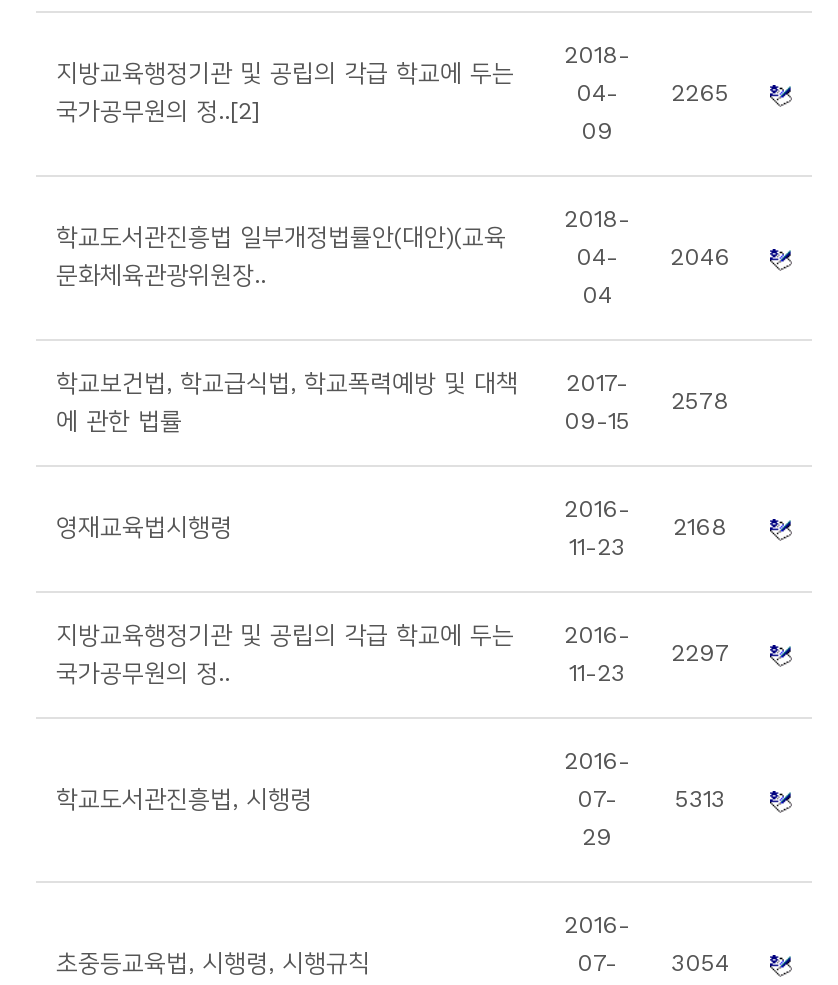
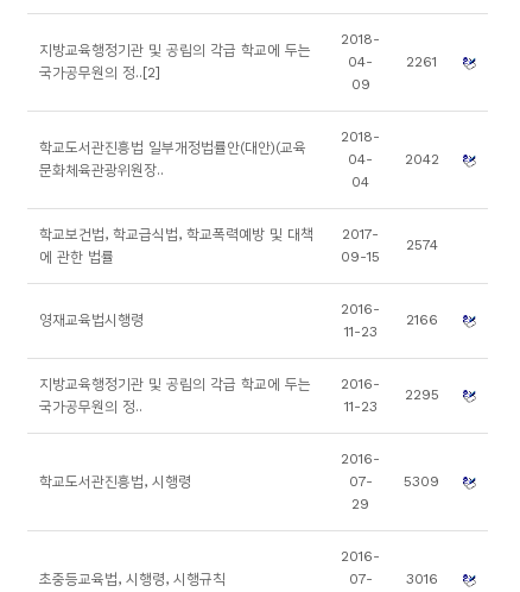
[576,79,729,107] 04- 2265 -> [348,53,437,70] 04- 2261
[576,243,730,271] 04- 2046 -> [348,151,439,168] 04- 2042
[671,387,729,415] 2578 -> [405,237,437,253] 2574
[673,513,727,541] 2168 -> [405,311,437,328] 2166
[671,639,729,667] 2297 -> [404,386,439,403] 2295
[675,785,725,813] 5313 -> [404,473,439,490] 5309
[577,949,729,977] 07- 3054 -> [348,571,437,587] 07- 3016

